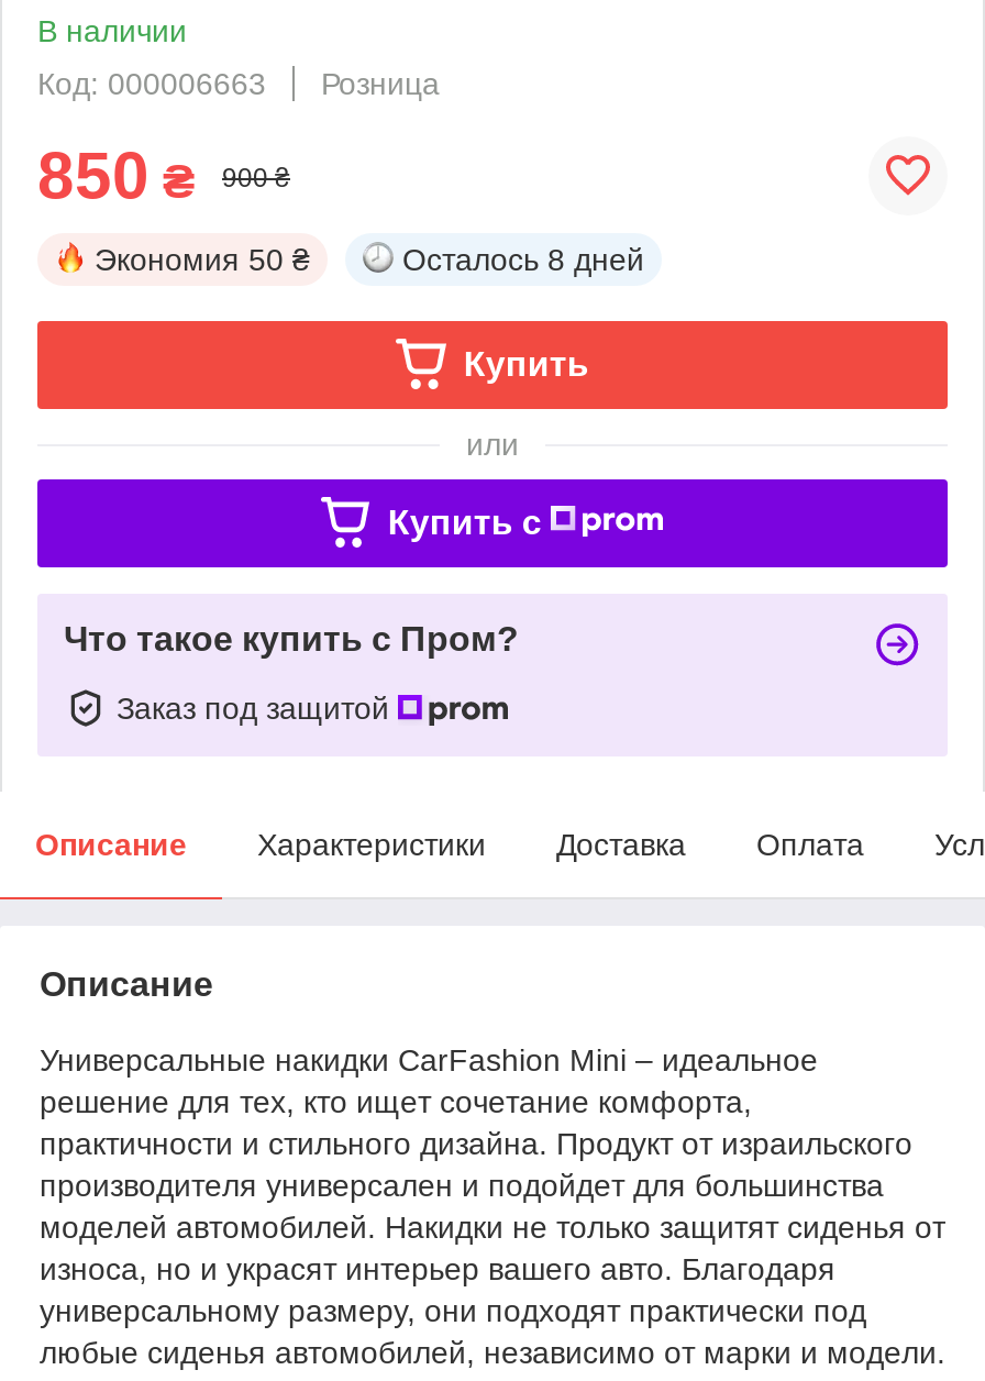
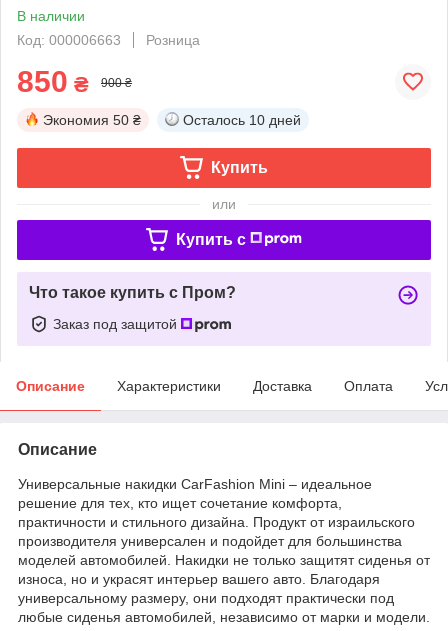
[402,241,644,277] Осталось 8 дней -> [183,112,301,128] Осталось 10 дней

